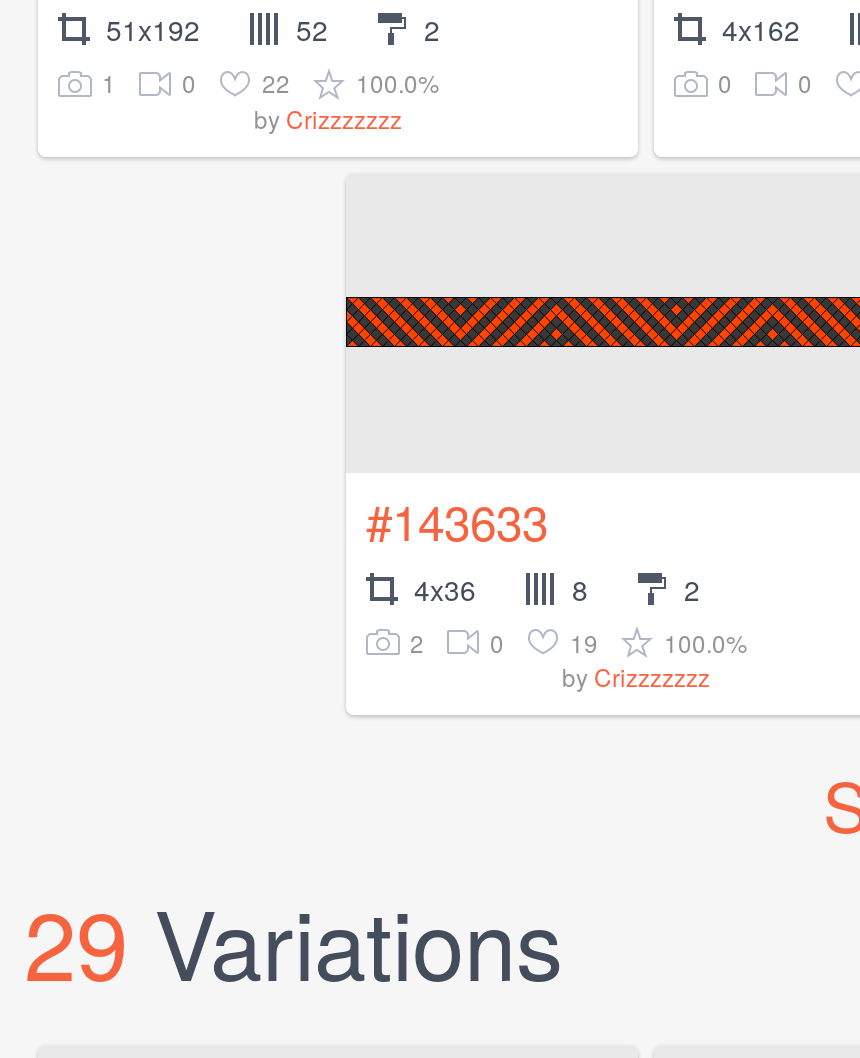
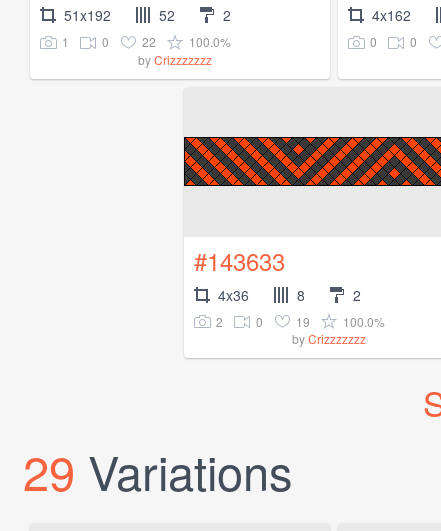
[346,273,854,371] [image] -> [183,136,438,187] [image]

